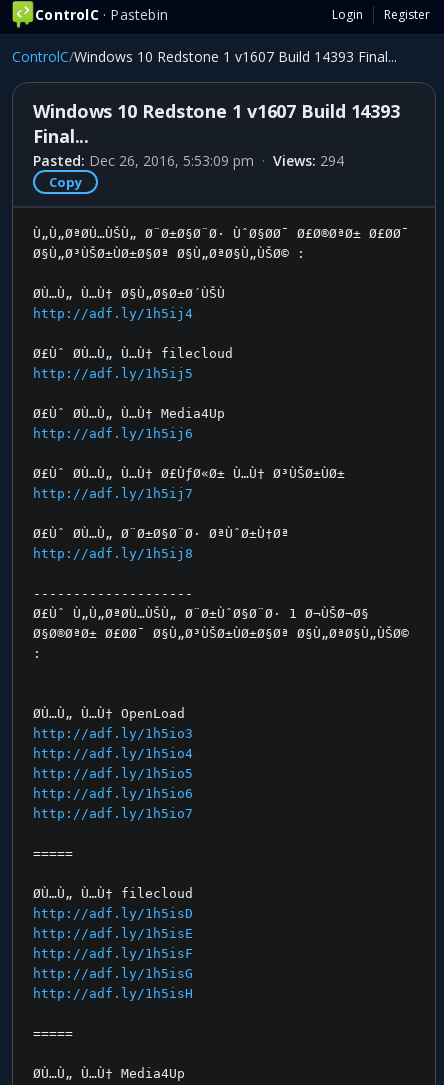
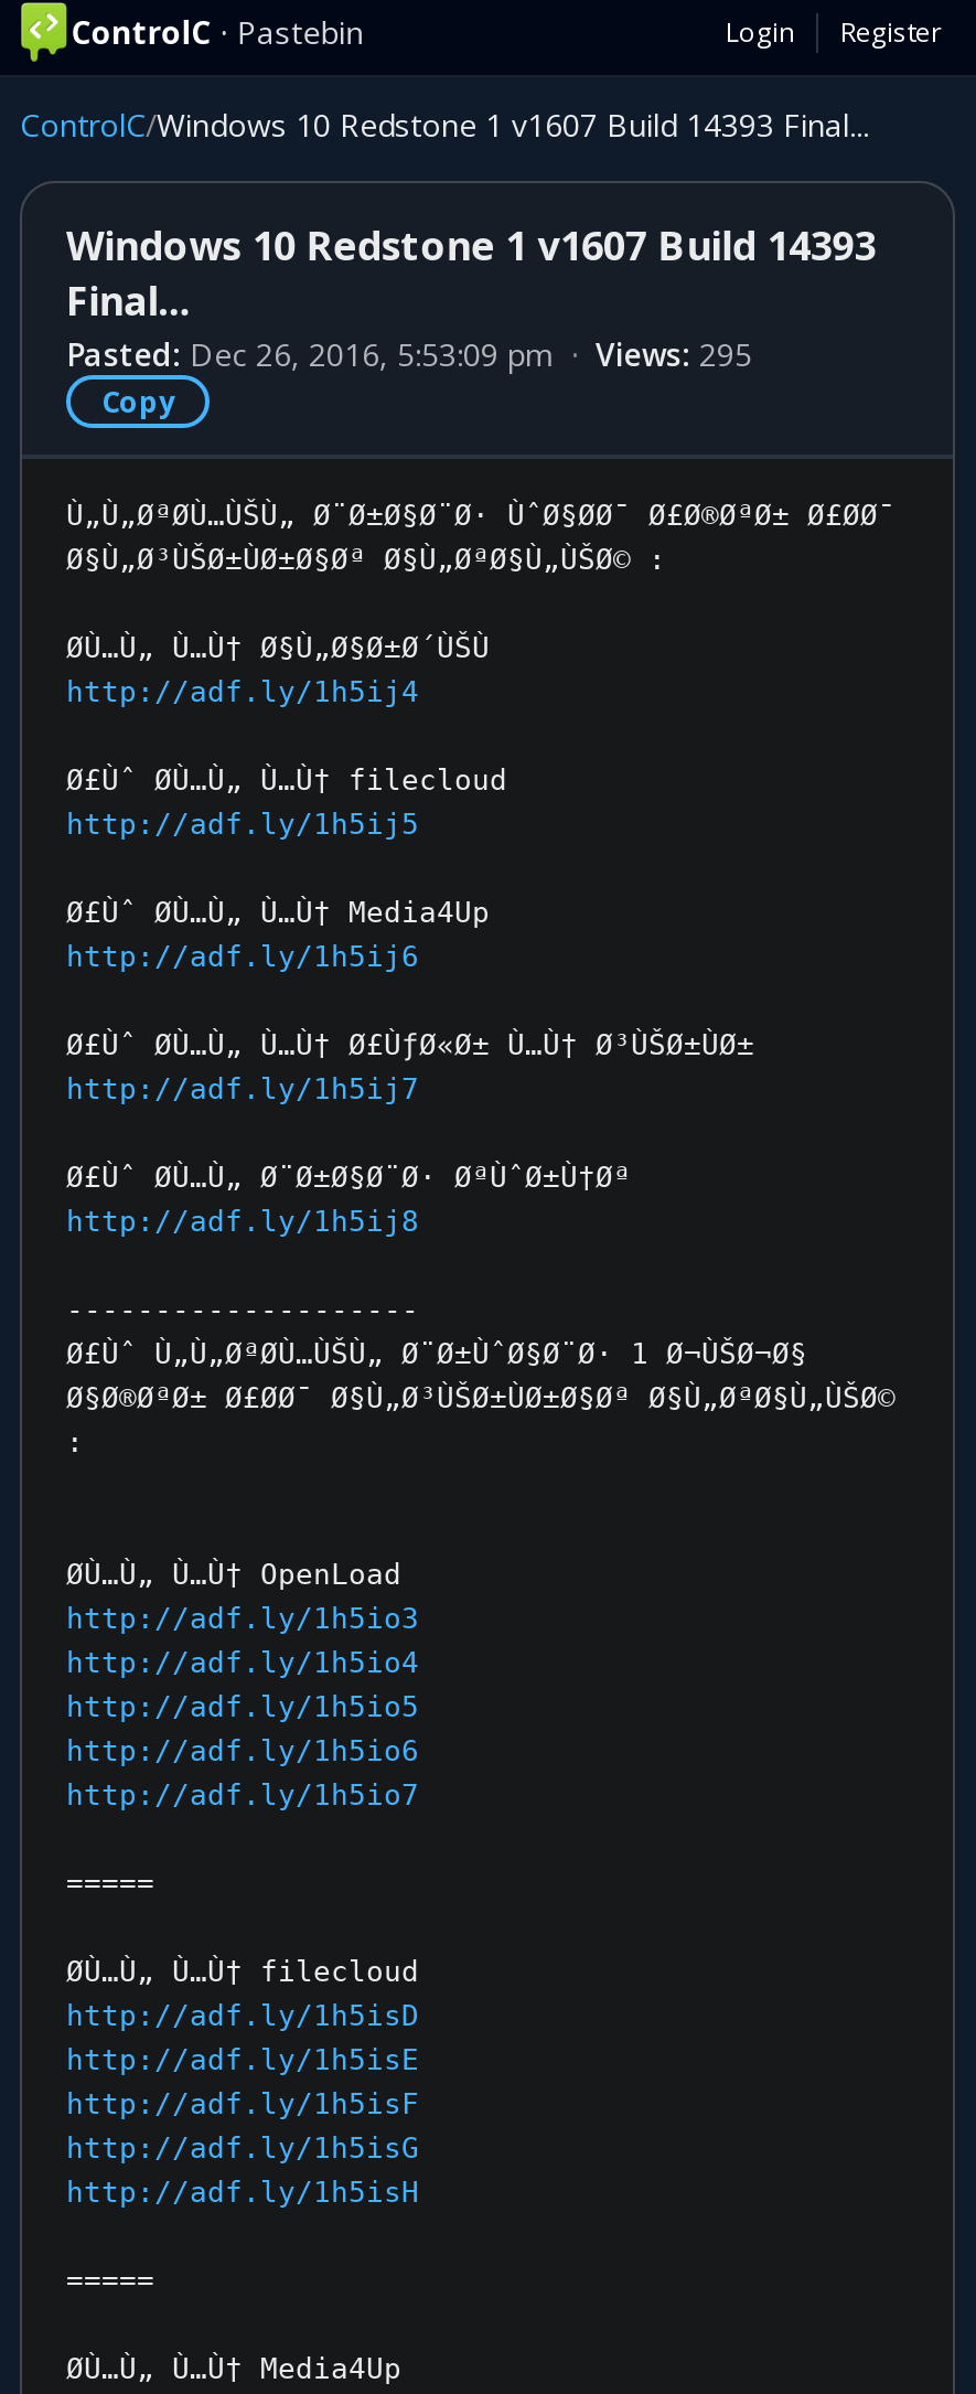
[33,151,344,170] Pasted: Dec 26, 2016, 5:53:09 pm · Views: 294 -> [66,333,752,375] Pasted: Dec 26, 2016, 5:53:09 pm · Views: 295

